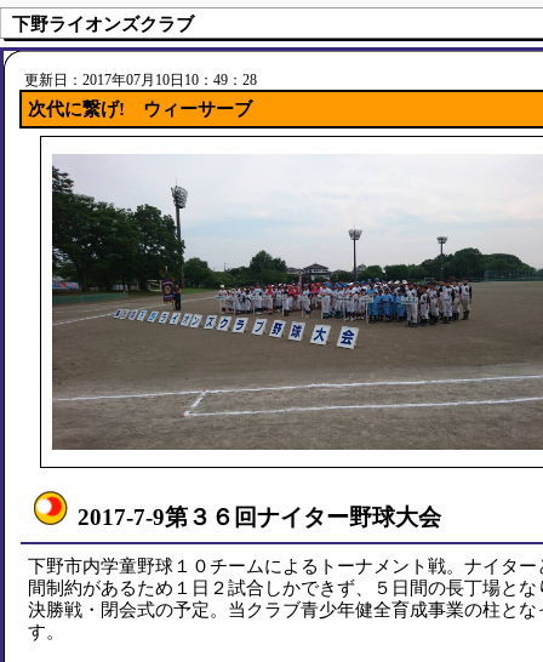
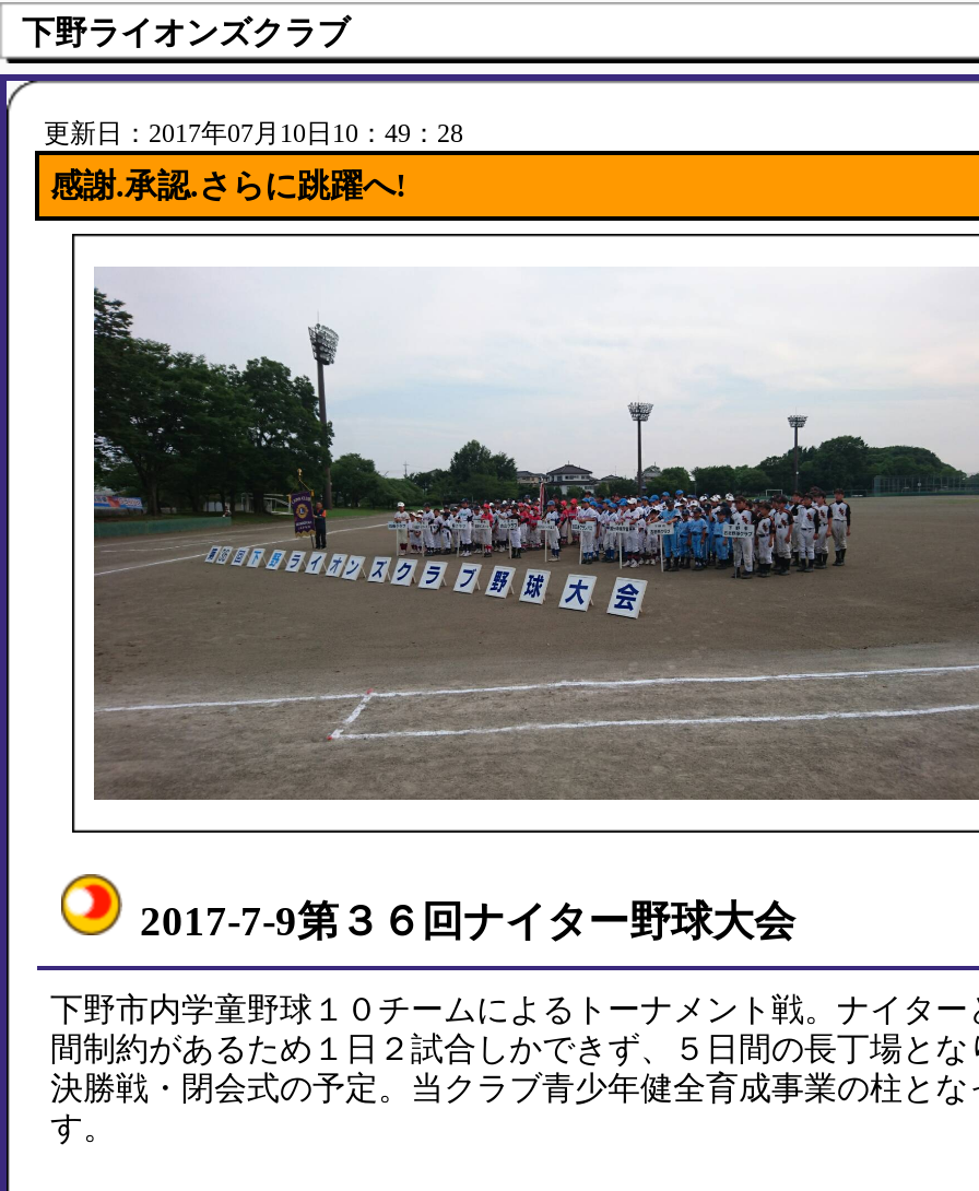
[28,99,252,119] 次代に繋げ! ウィーサーブ -> [50,168,406,203] 感謝.承認.さらに跳躍へ!

